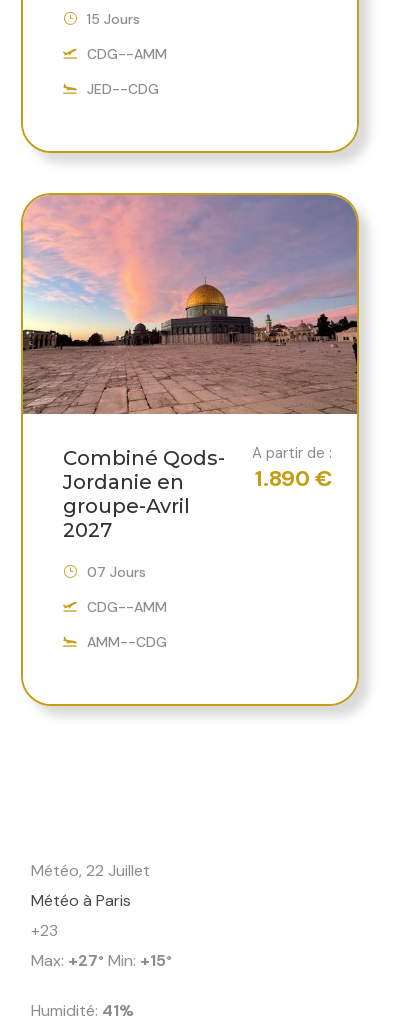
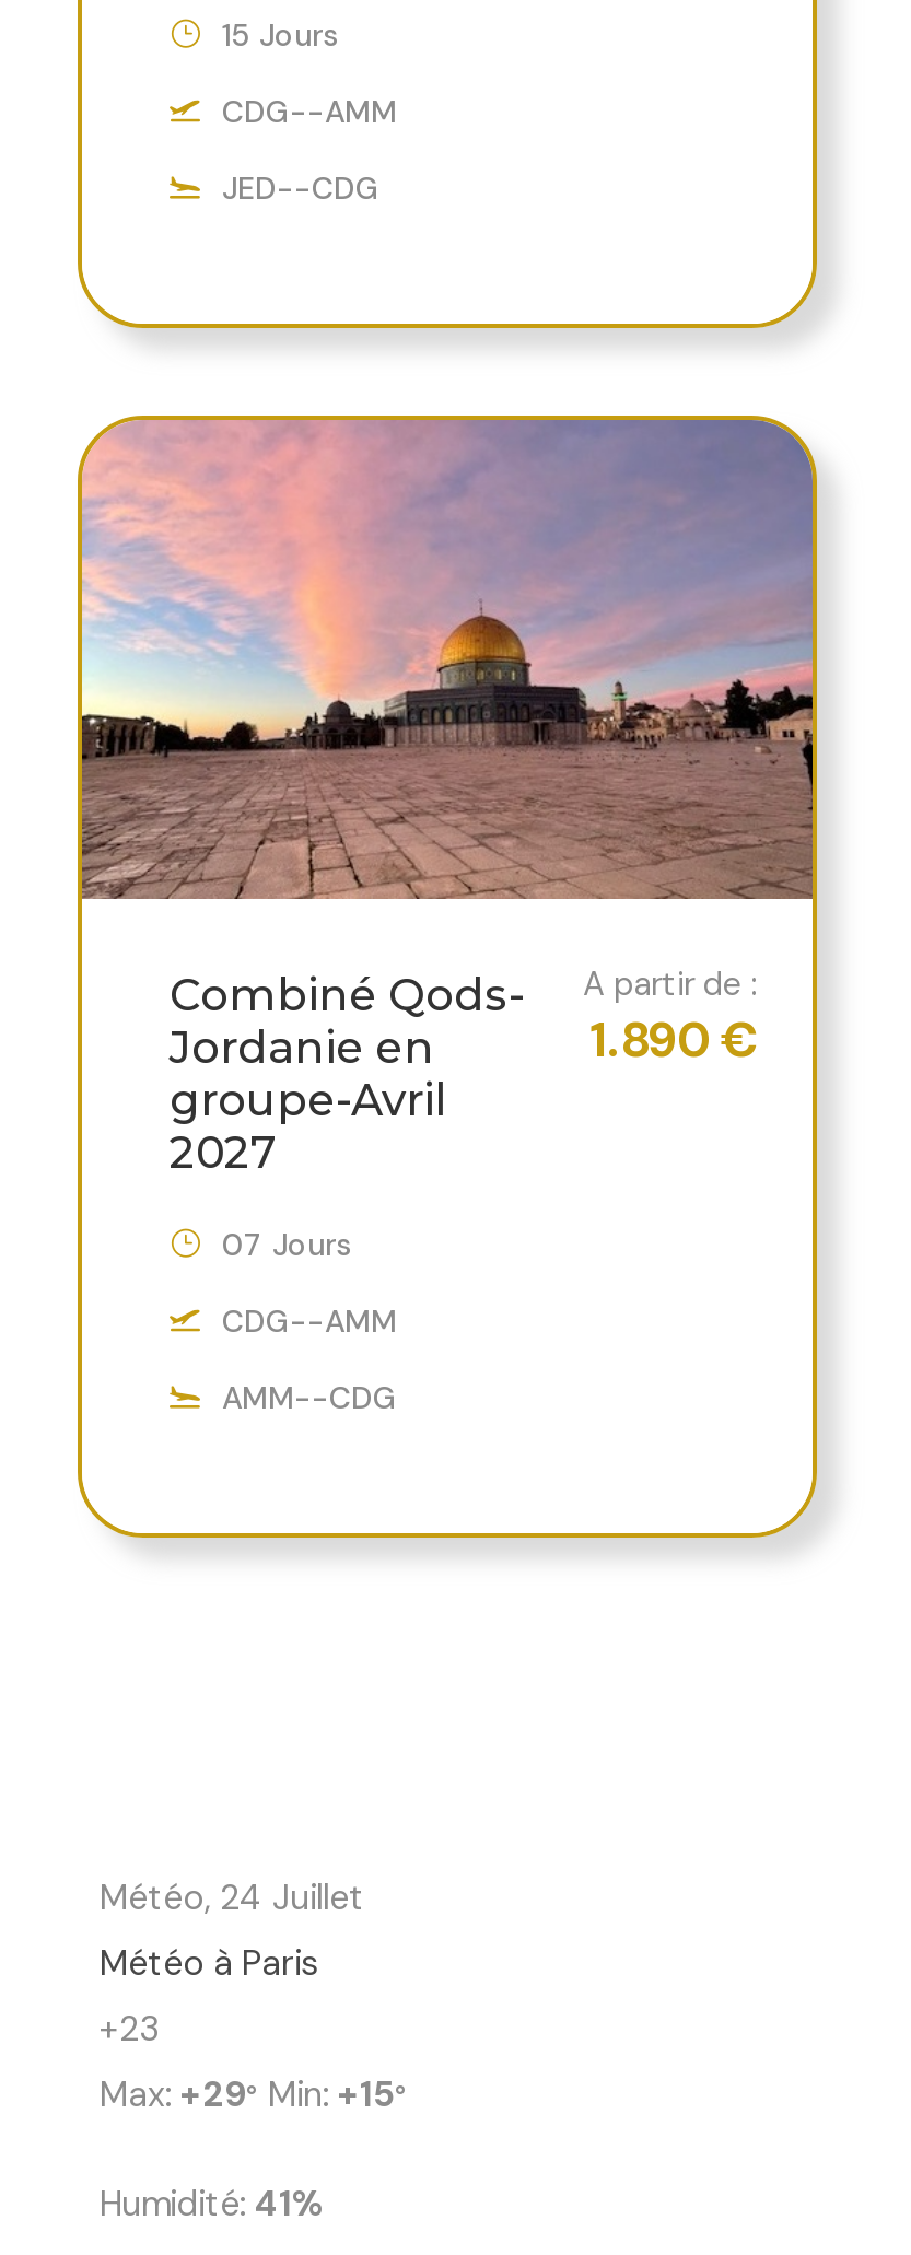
[31,860,150,881] Météo, 22 Juillet -> [100,1874,364,1919] Météo, 24 Juillet
[31,950,172,971] Max: +27 ° Min: +15° -> [100,2070,408,2116] Max: +29 ° Min: +15°

